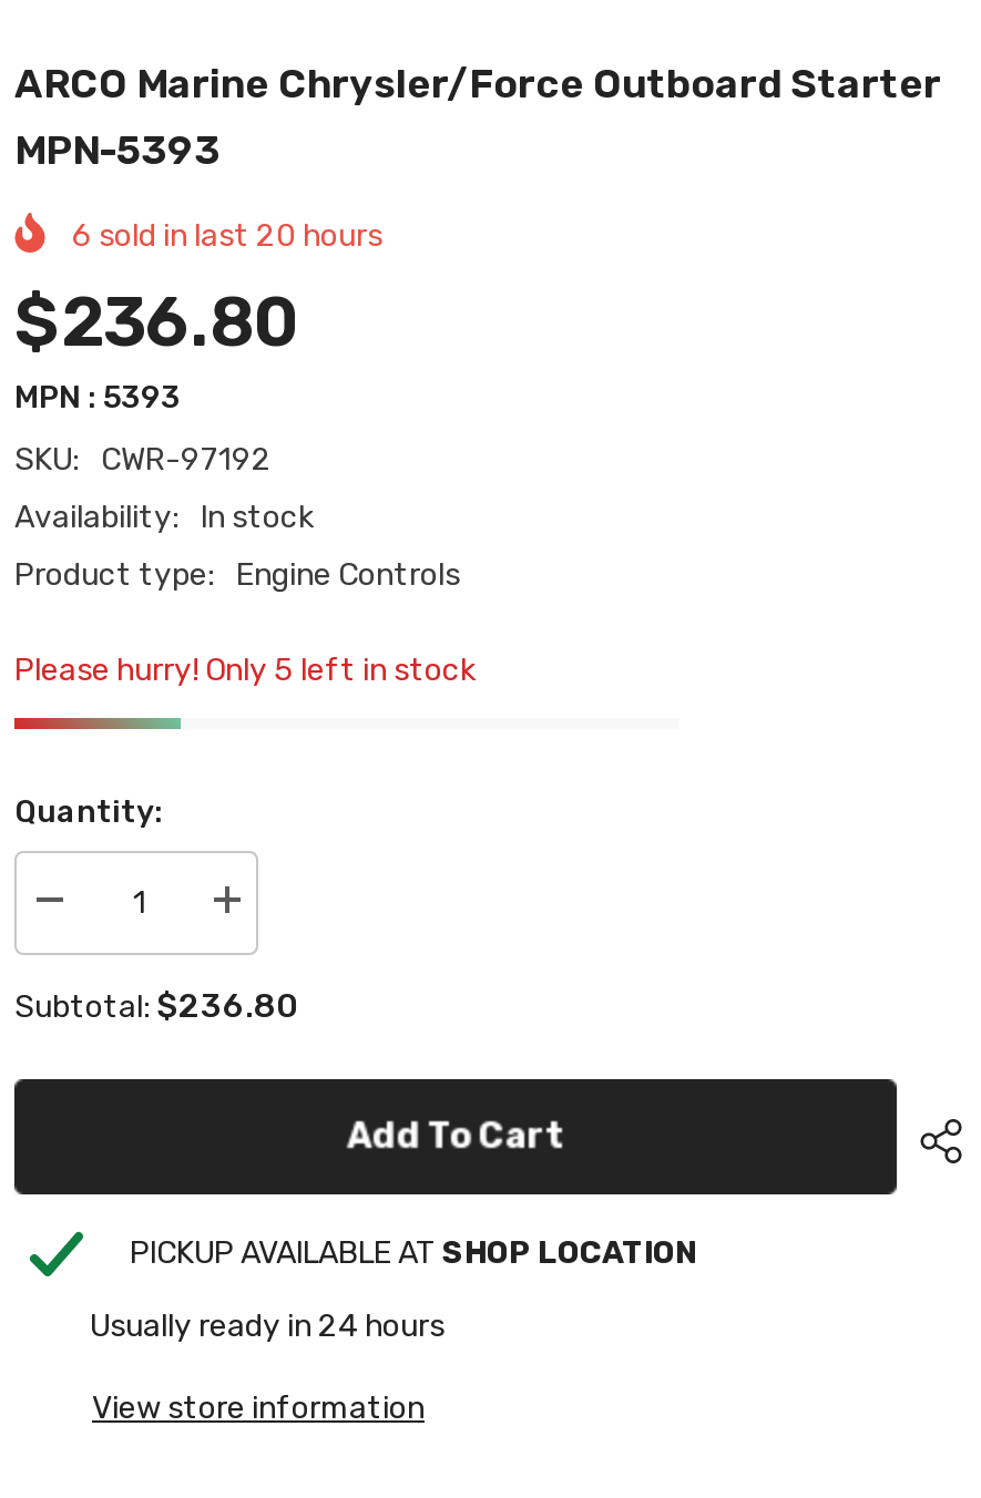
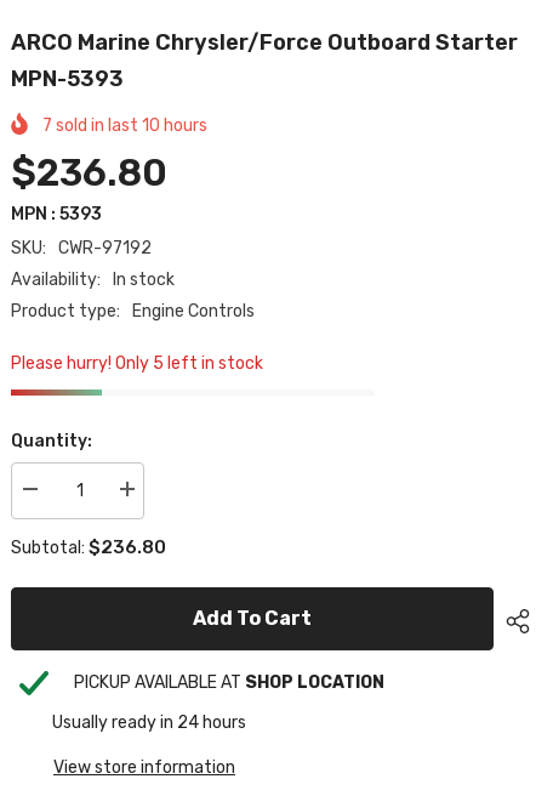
[72,217,382,254] 6 sold in last 20 hours -> [42,115,207,136] 7 sold in last 10 hours

